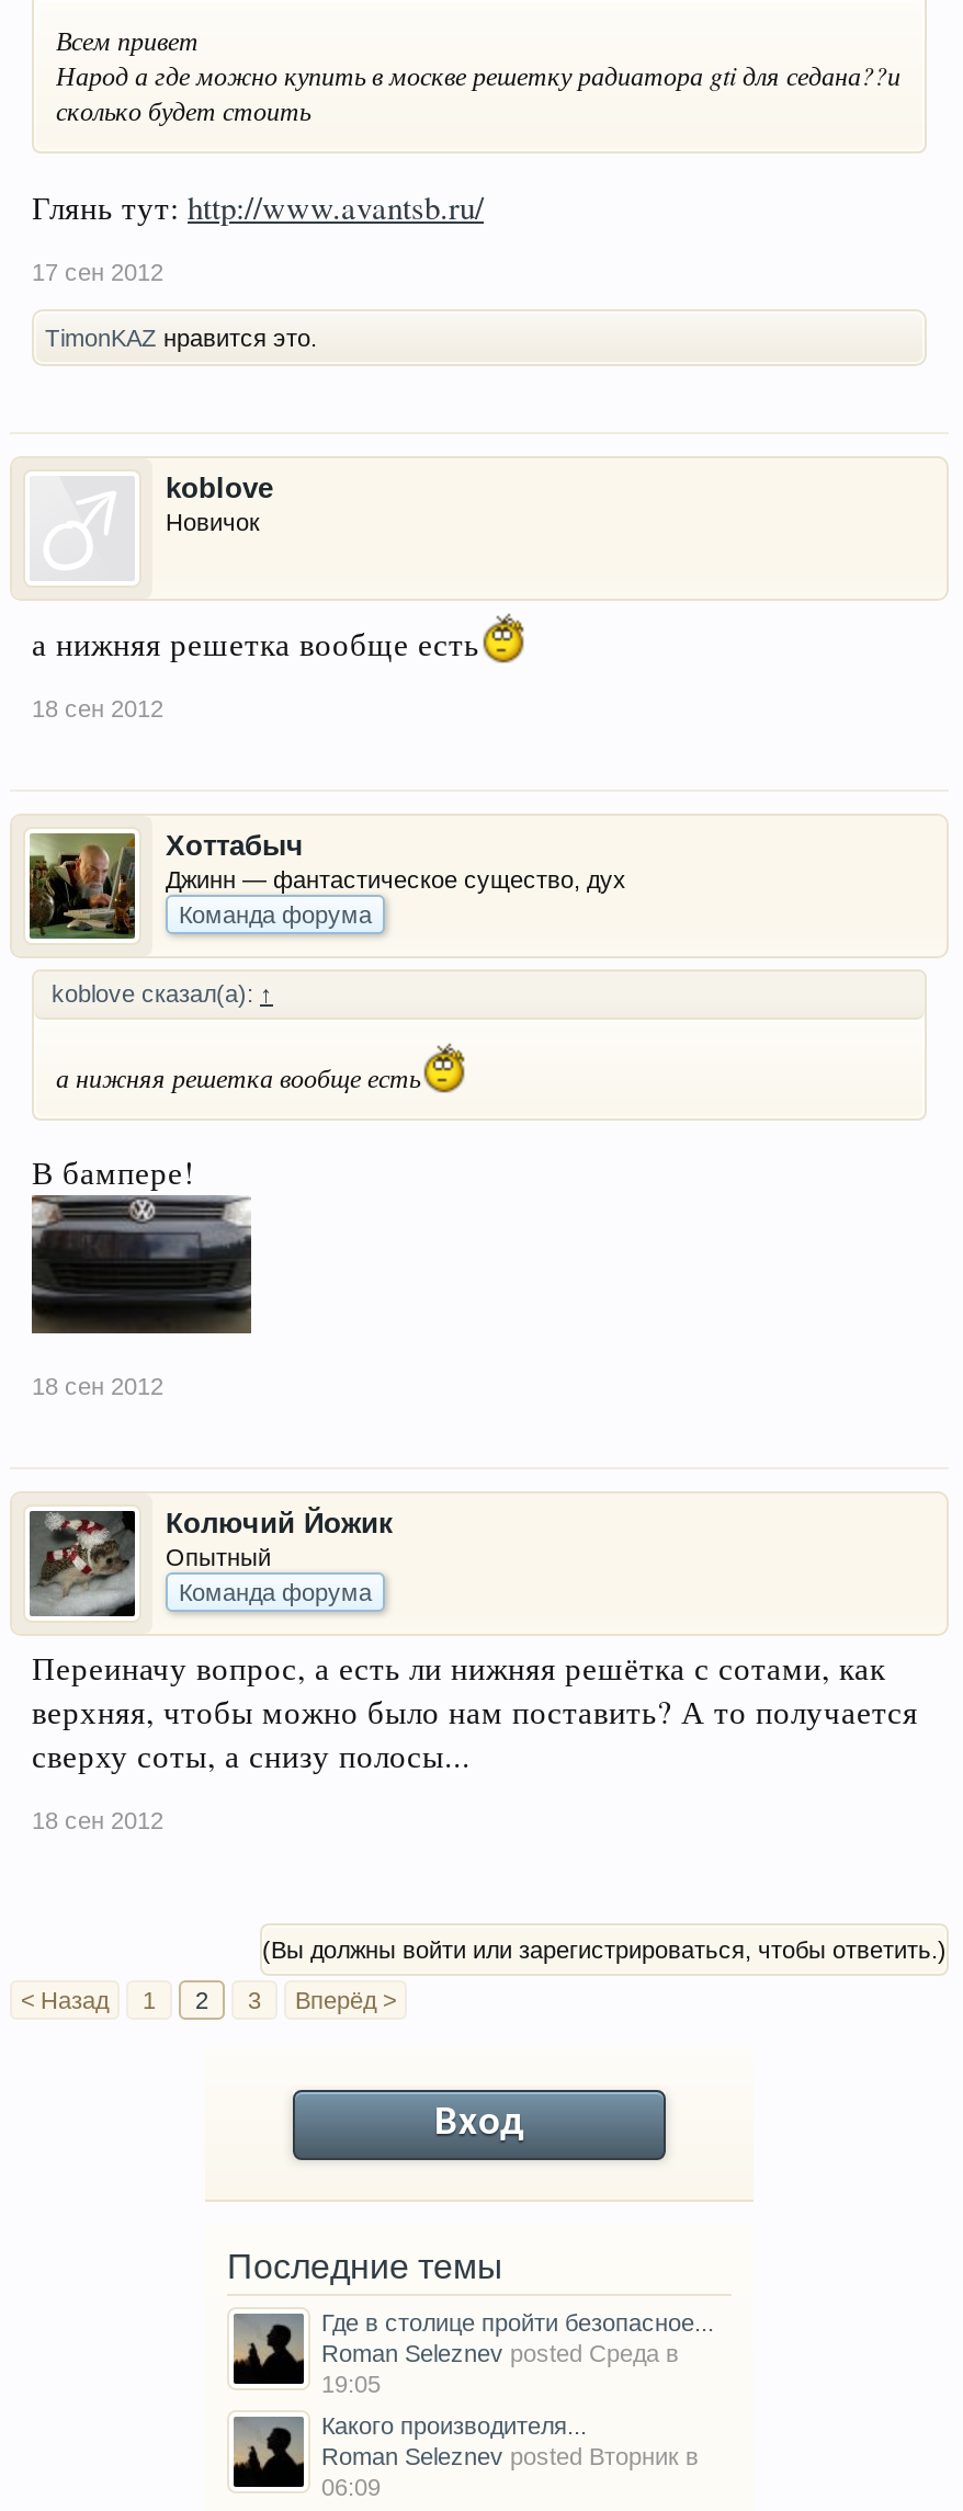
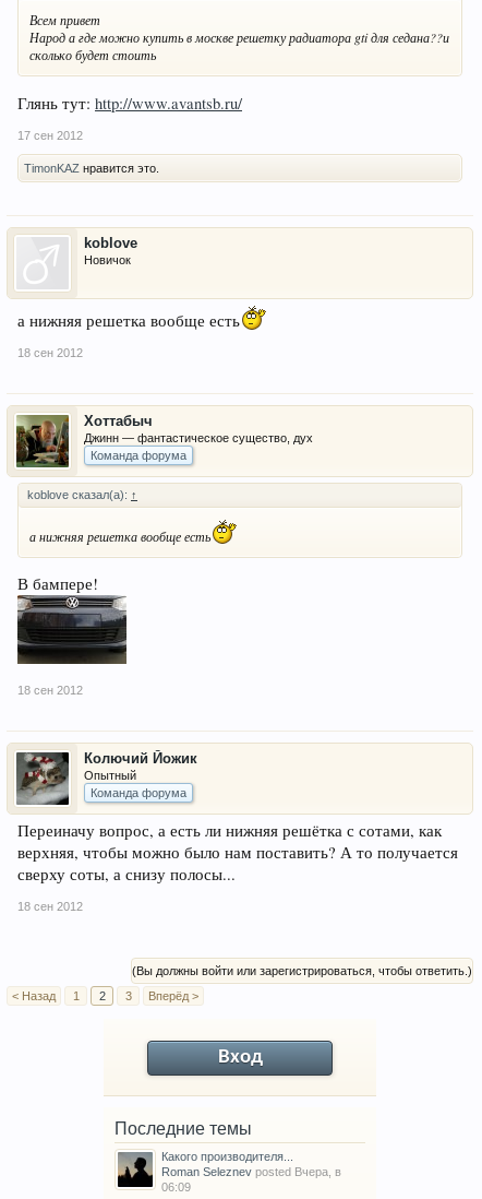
[321,2310,714,2398] Где в столице пройти безопасное... | Roman Seleznev posted Среда в | 19:05 -> none
[321,2444,699,2470] Roman Seleznev posted Вторник в -> [161,1165,341,1179] Roman Seleznev posted Вчера, в

